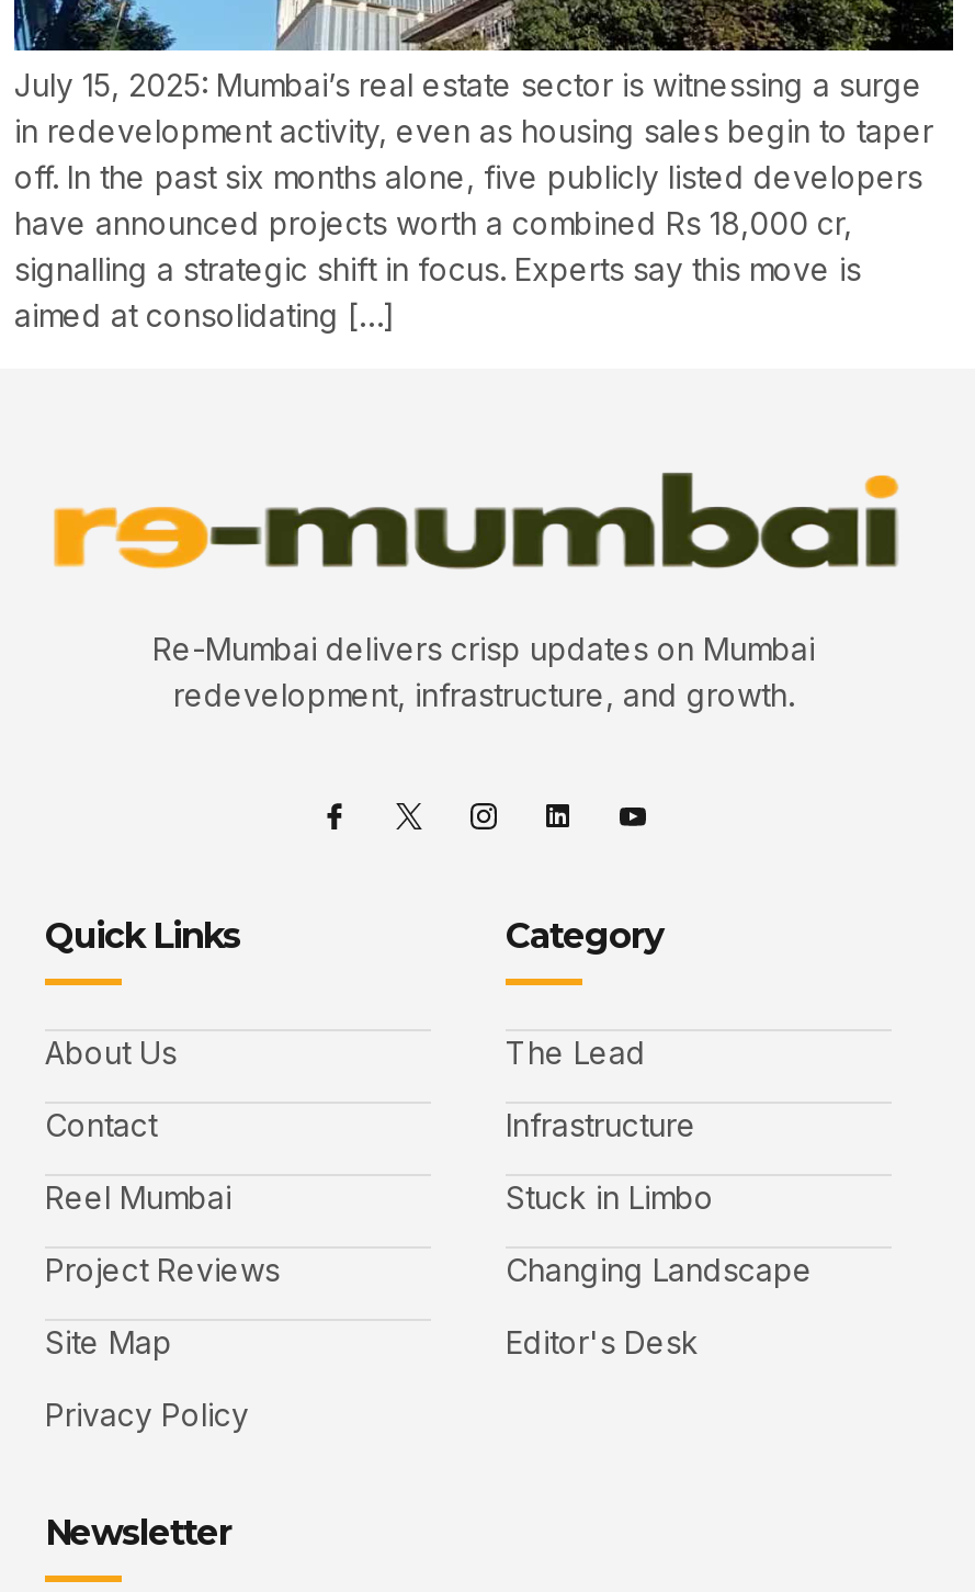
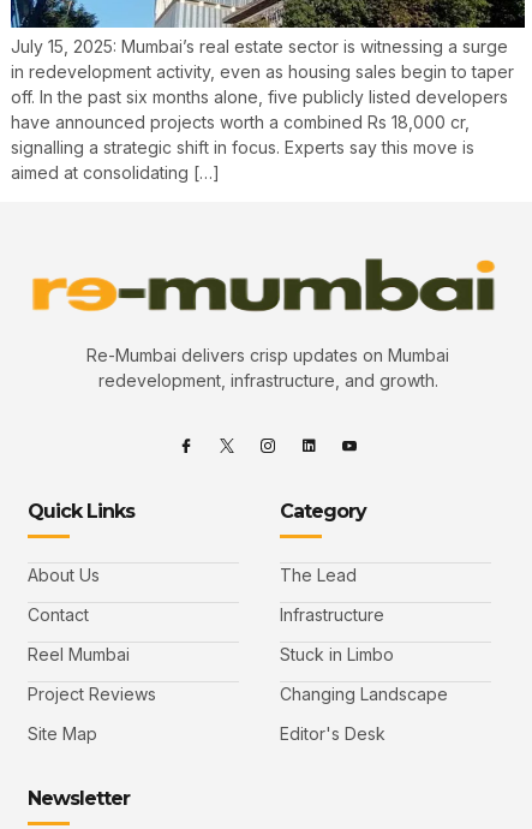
[45,1394,249,1432] Privacy Policy -> none

